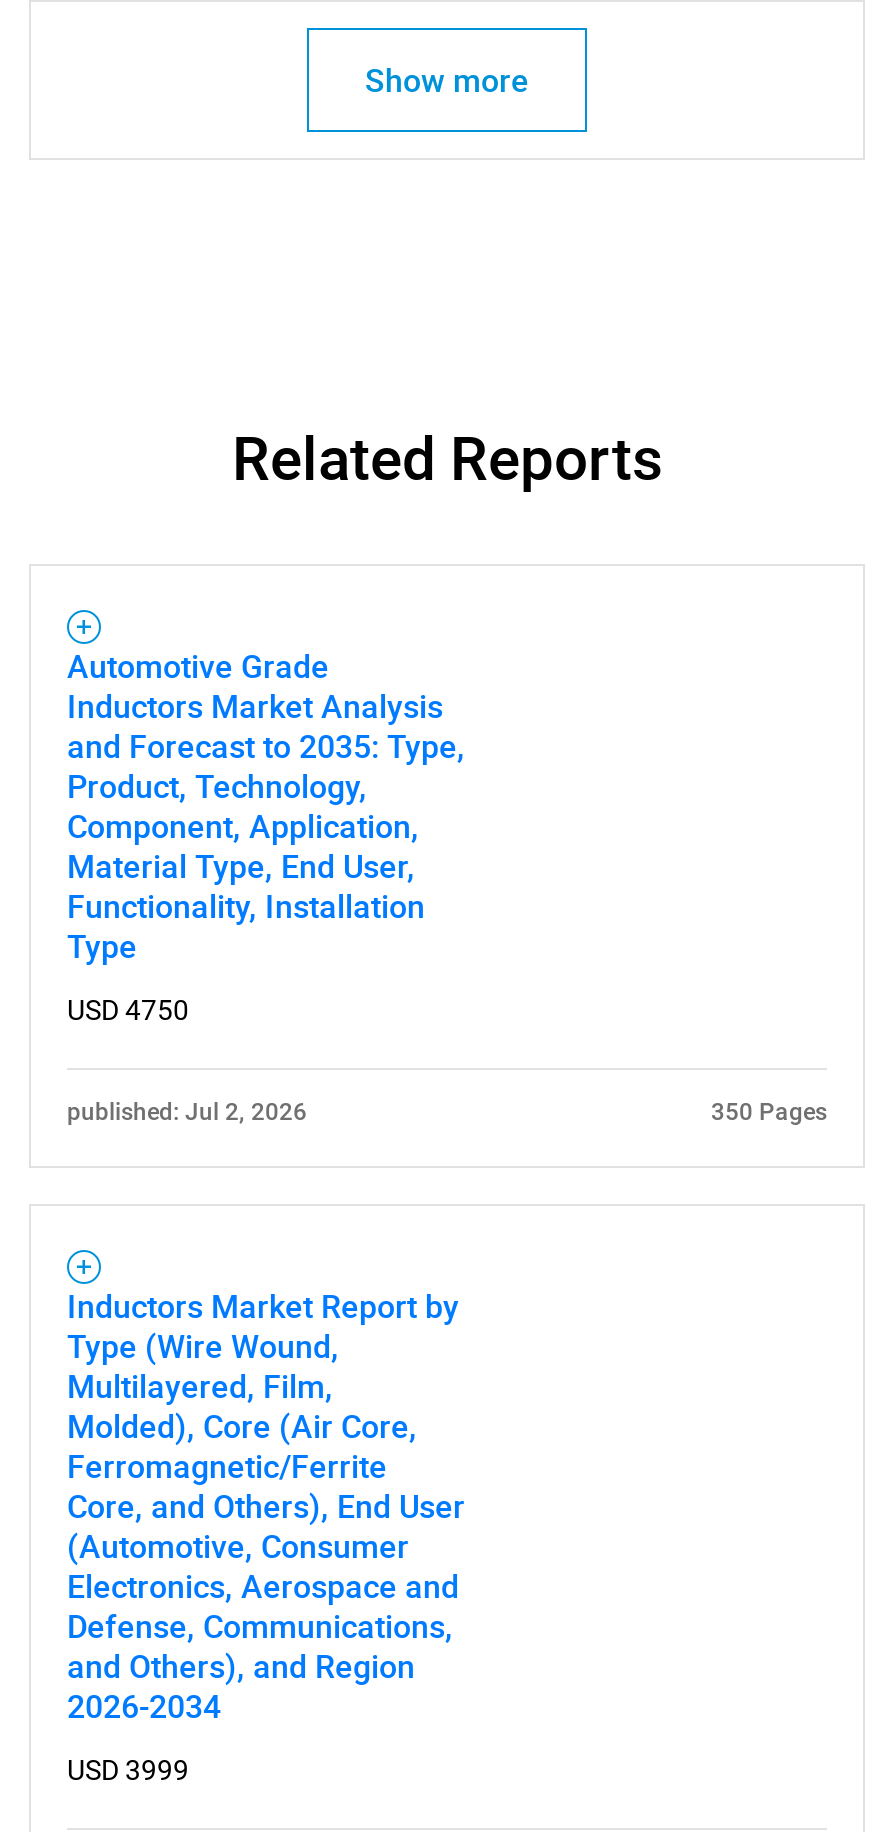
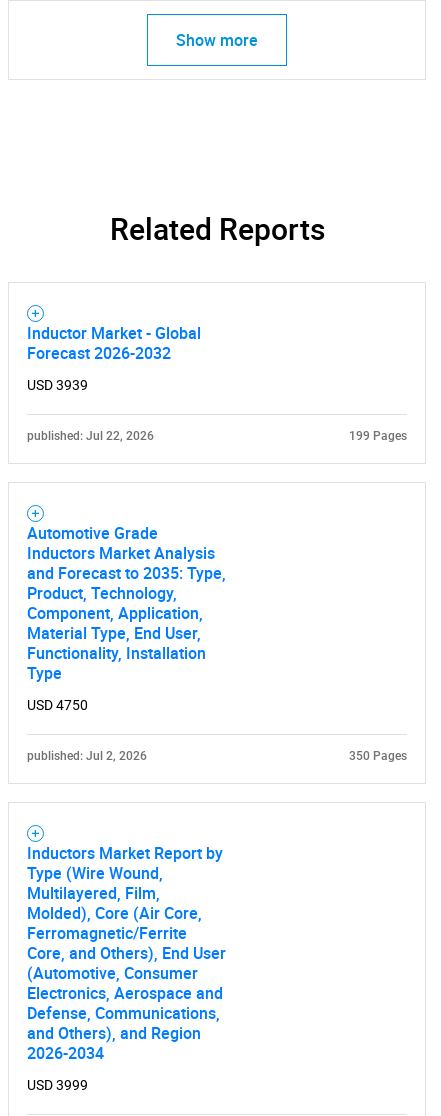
none -> [27,322,407,443] Inductor Market - Global | Forecast 2026-2032 | USD 3939 | published: Jul 22, 2026 | 199 Pages

